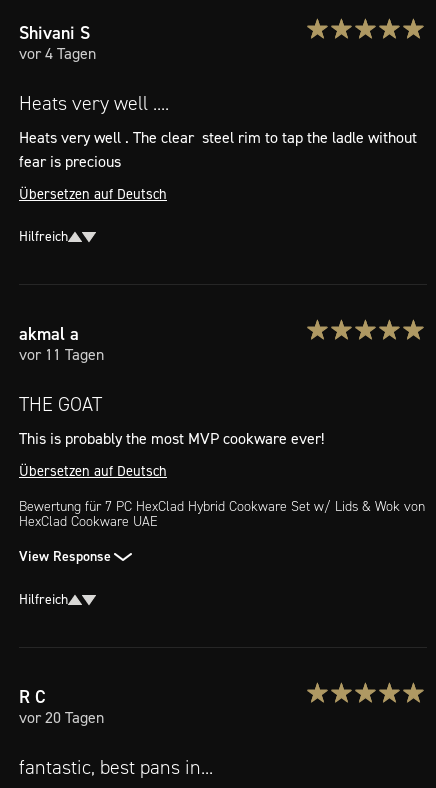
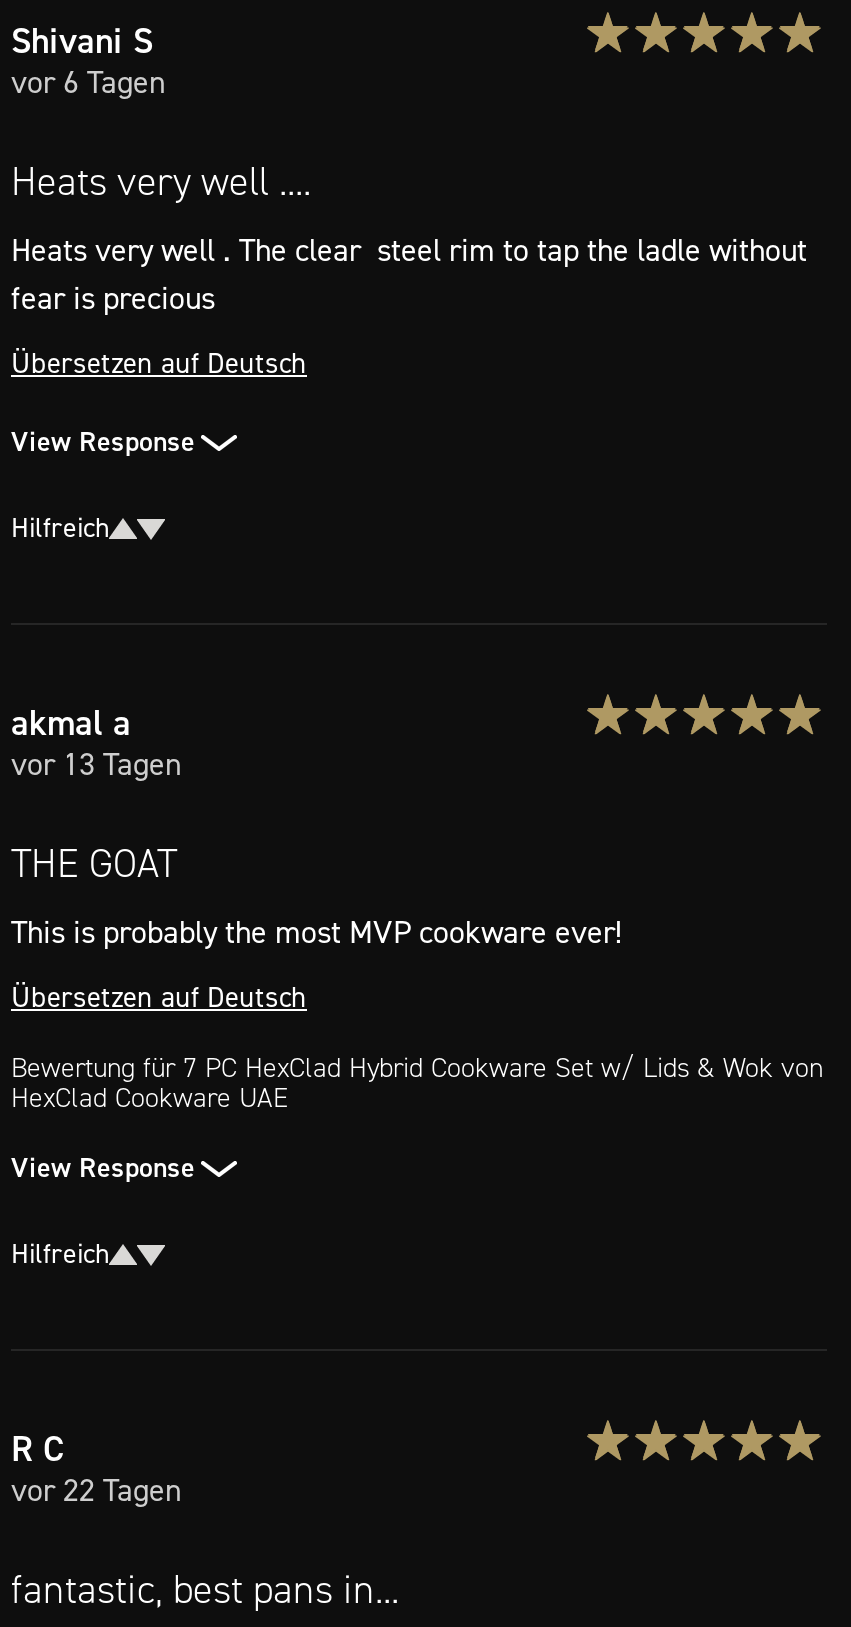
[19,43,96,64] vor 4 Tagen -> [11,60,165,102] vor 6 Tagen
none -> [11,422,195,460] View Response
[19,344,104,365] vor 11 Tagen -> [11,742,181,784] vor 13 Tagen
[19,707,104,728] vor 20 Tagen -> [11,1468,181,1510] vor 22 Tagen

